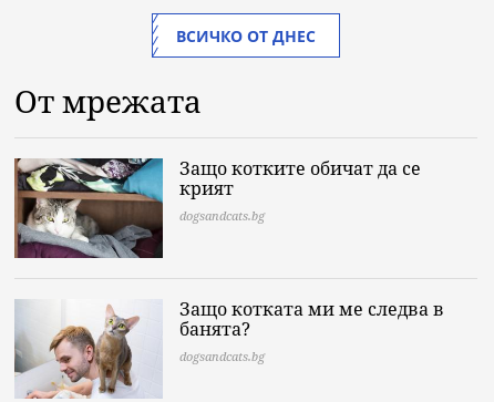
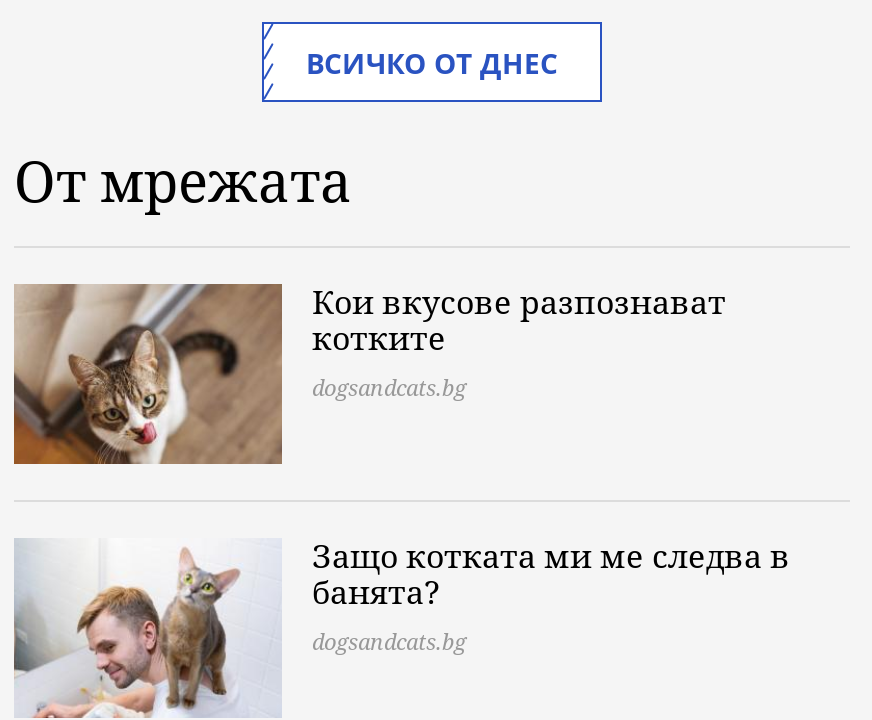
[14,156,421,259] [image] | Защо котките обичат да се | крият -> [14,280,726,466] [image] | Кои вкусове разпознават | котките

